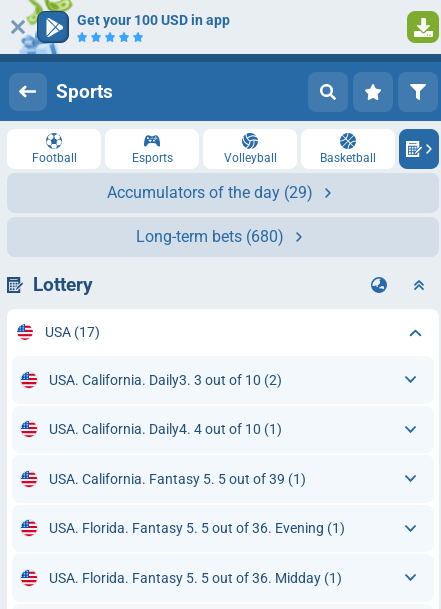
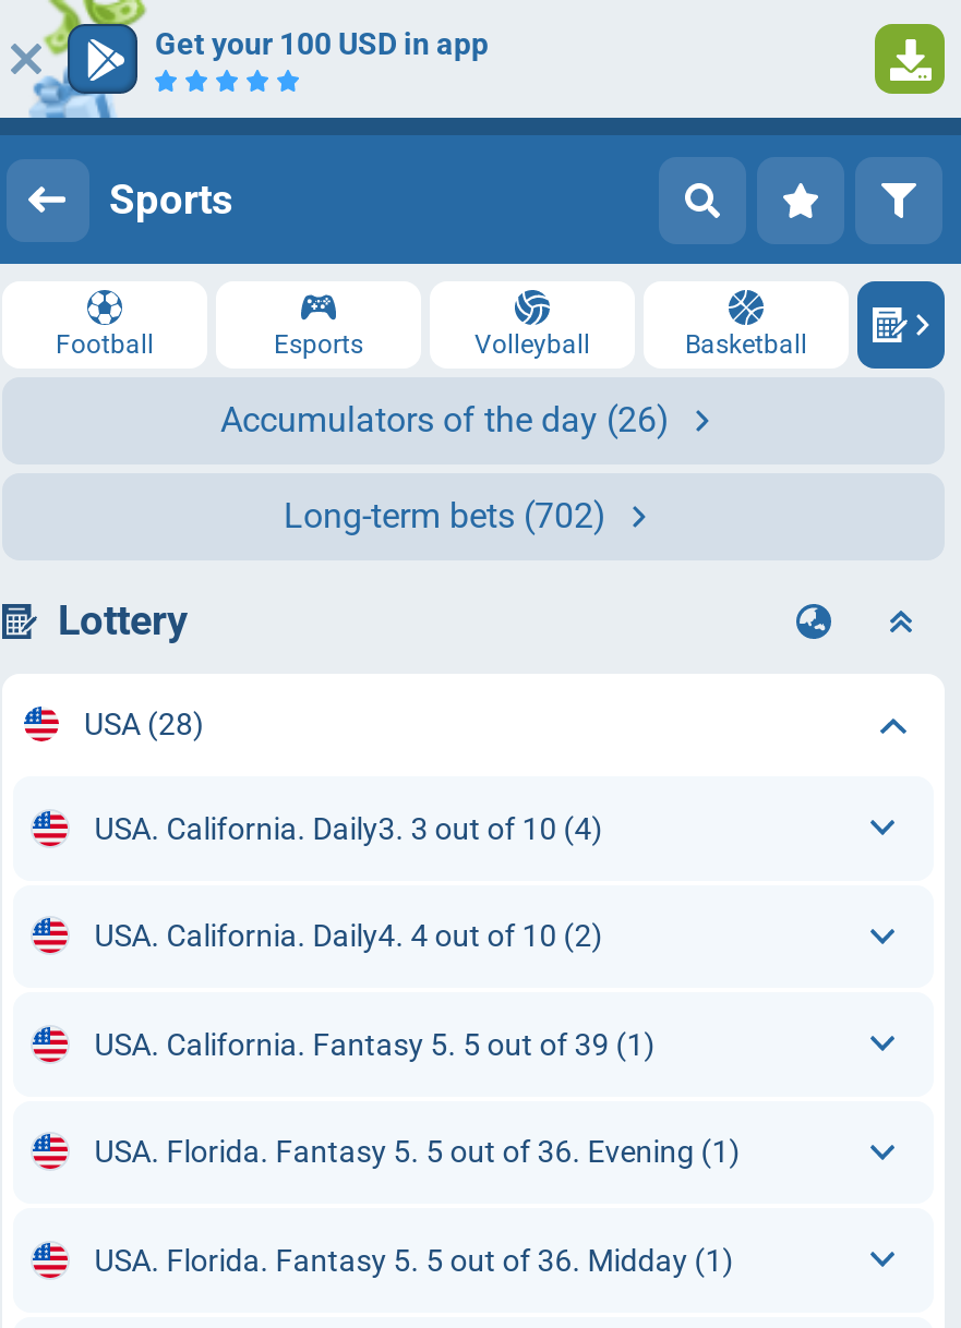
[107,183,313,202] Accumulators of the day (29) -> [220,399,670,440] Accumulators of the day (26)
[136,227,284,246] Long-term bets (680) -> [284,495,606,536] Long-term bets (702)
[44,324,99,340] USA (17) -> [84,707,204,742] USA (28)
[49,372,282,388] USA. California. Daily3. 3 out of 10 (2) -> [94,811,603,846] USA. California. Daily3. 3 out of 10 (4)
[49,421,282,437] USA. California. Daily4. 4 out of 10 (1) -> [94,918,603,953] USA. California. Daily4. 4 out of 10 (2)

